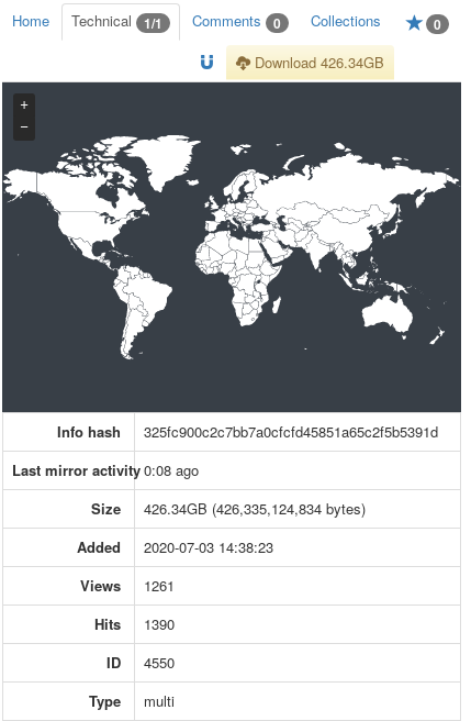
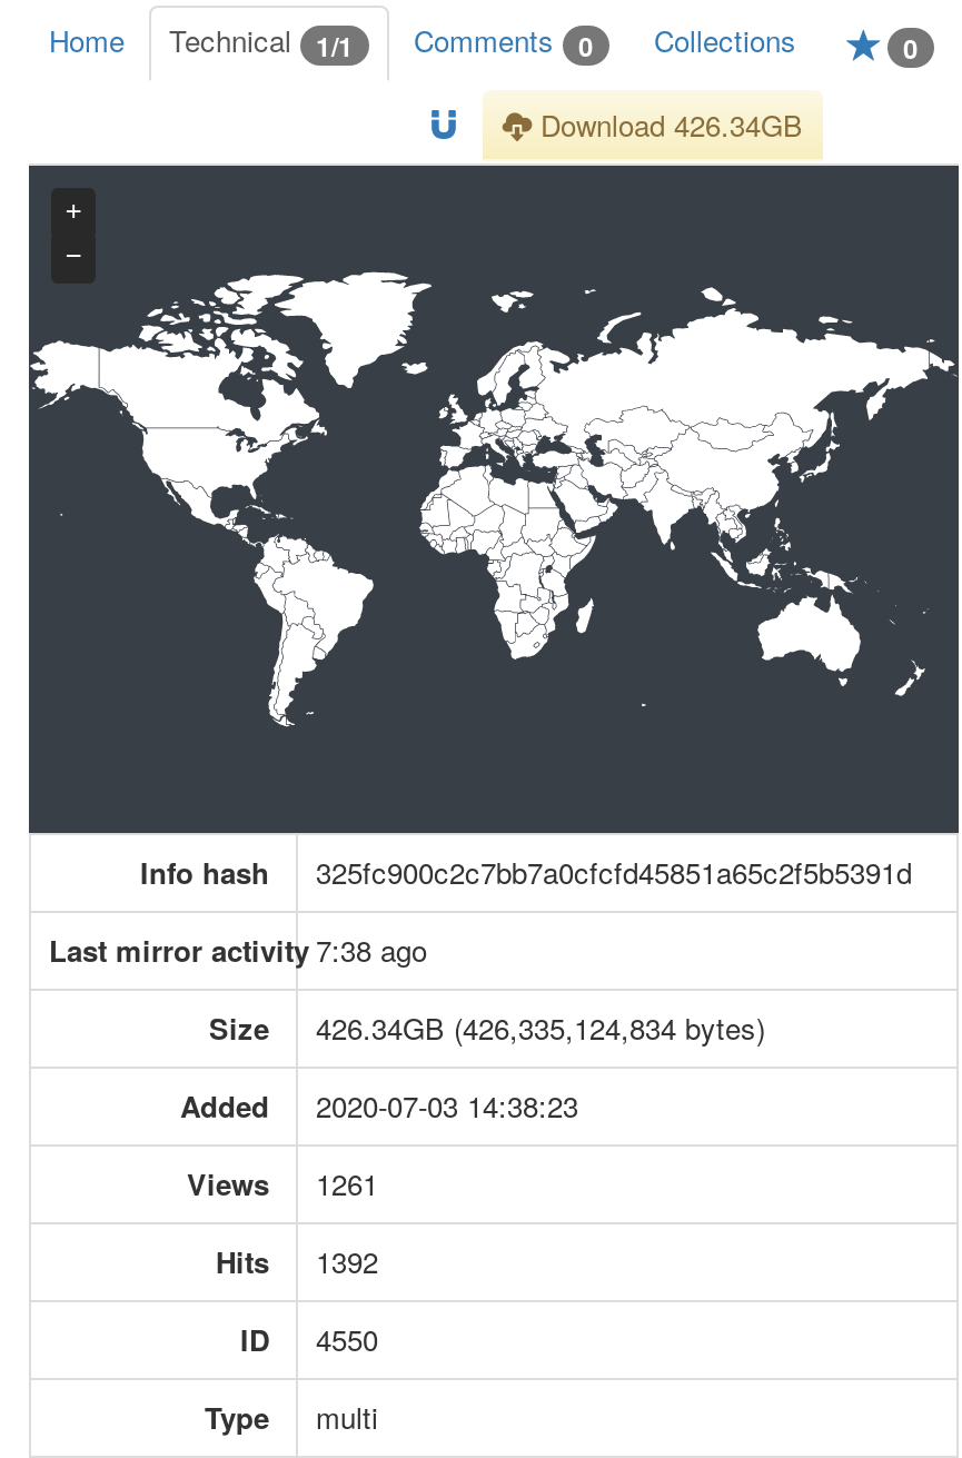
[12,459,199,480] Last mirror activity 0:08 ago -> [49,928,427,970] Last mirror activity 7:38 ago
[94,613,175,634] Hits 1390 -> [216,1239,378,1281] Hits 1392

